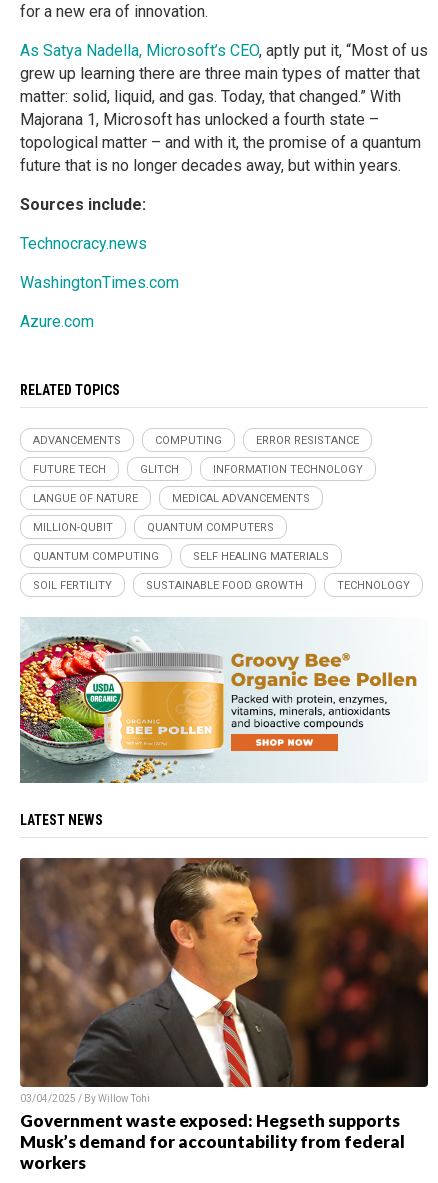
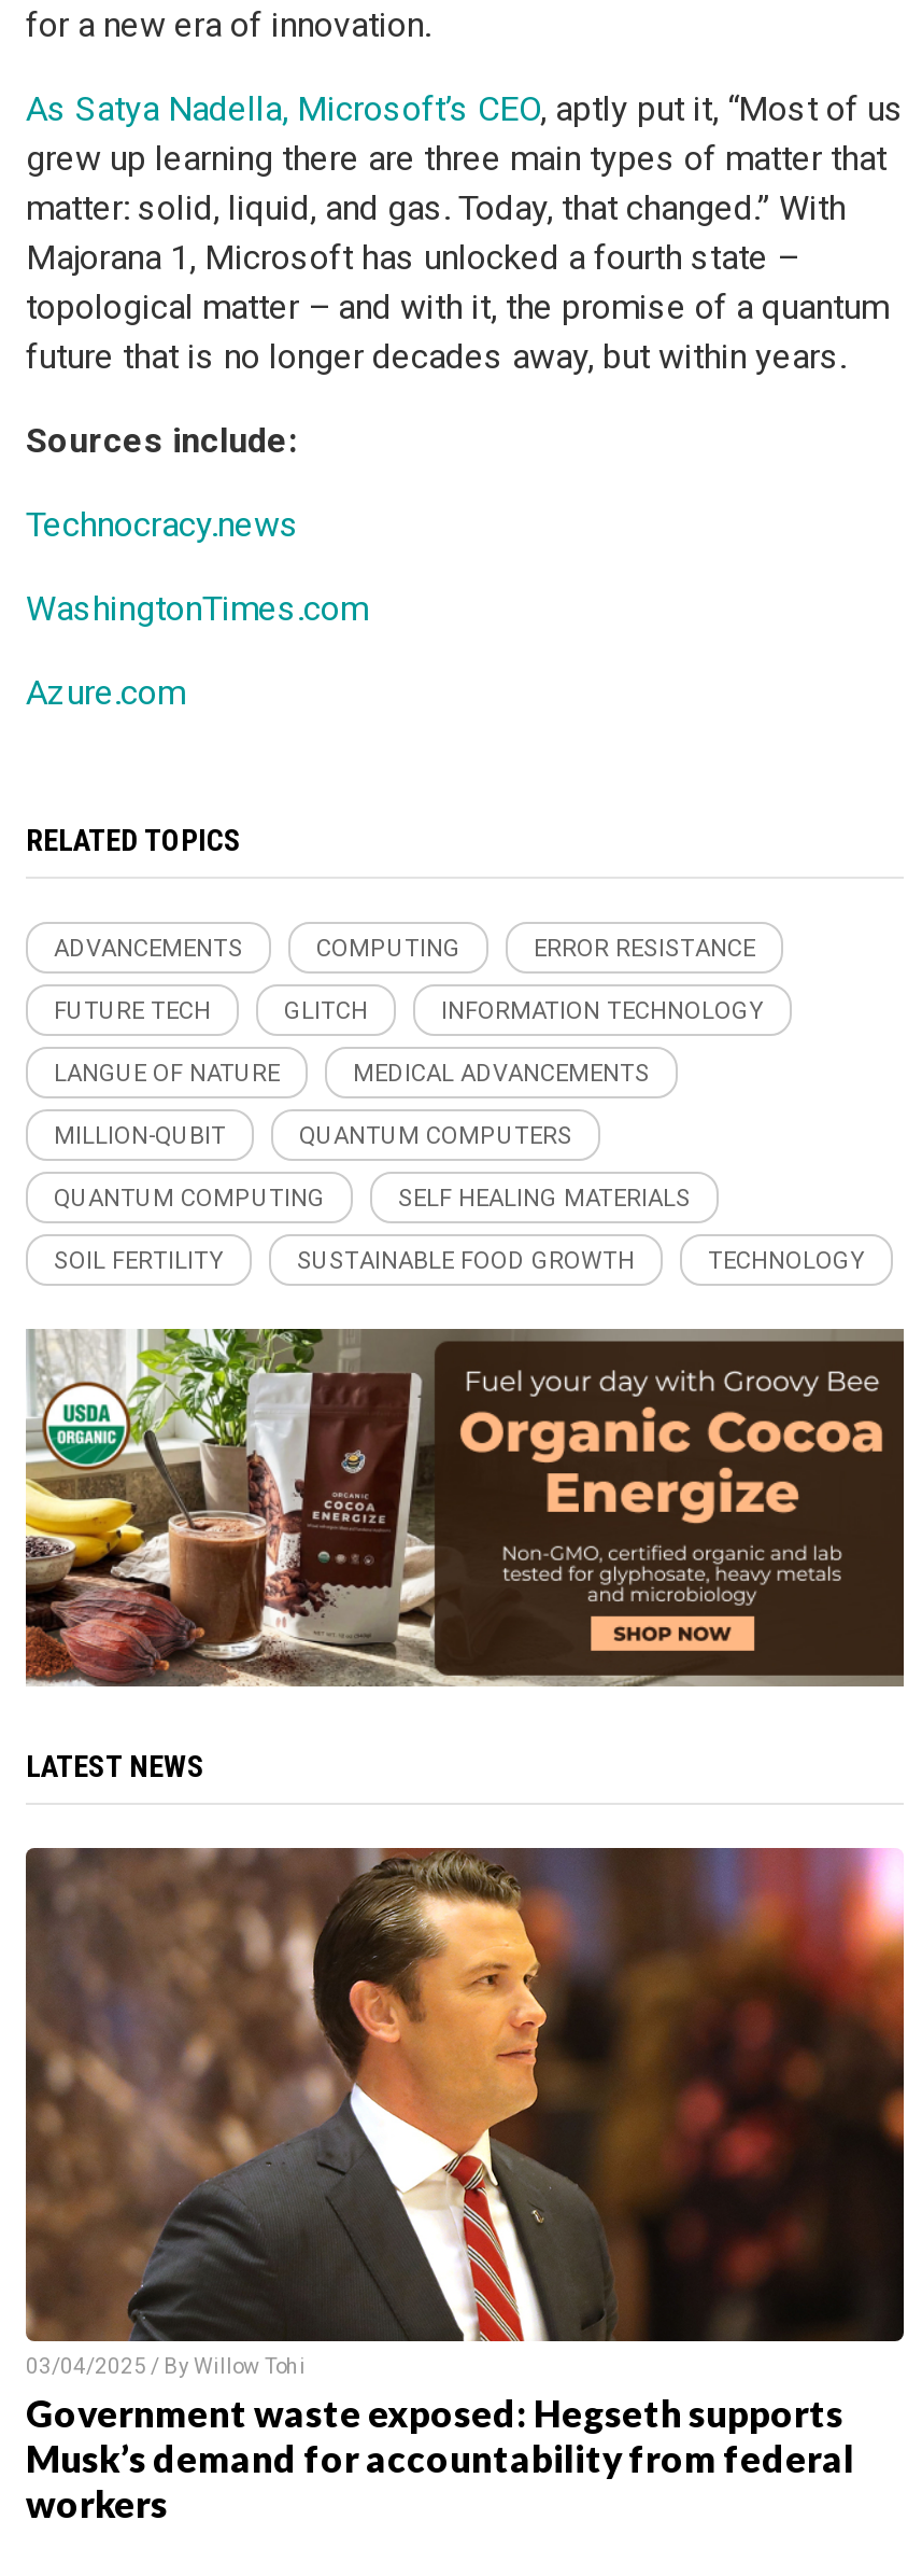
[19,617,428,784] [image] -> [24,1327,906,1689] [image]

